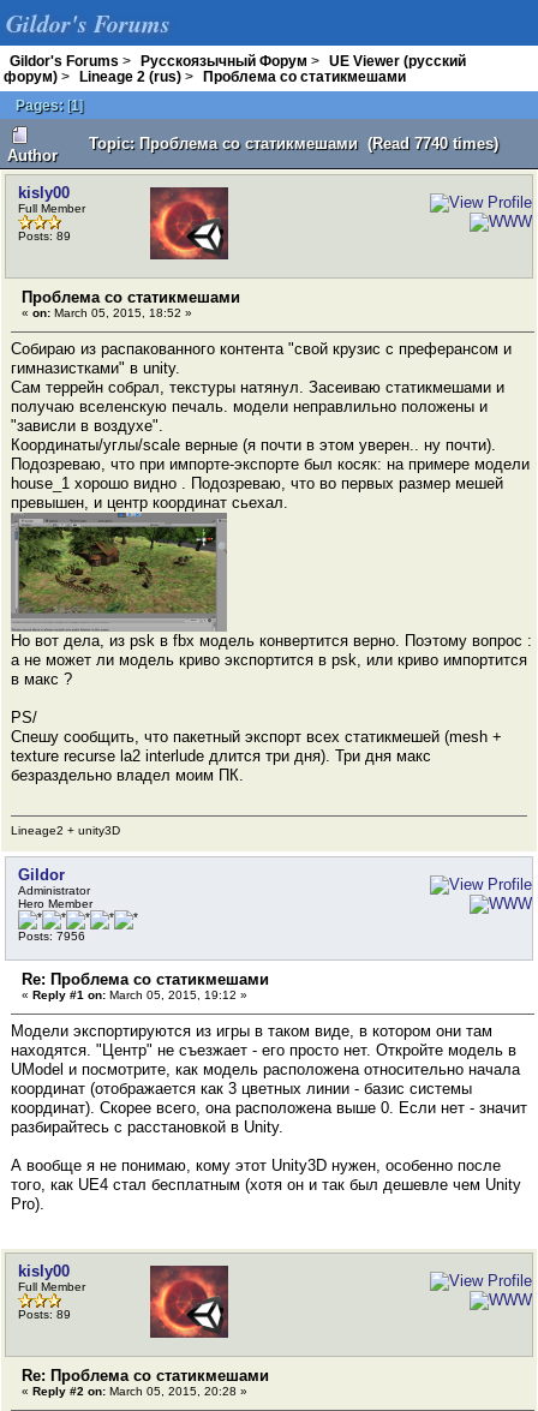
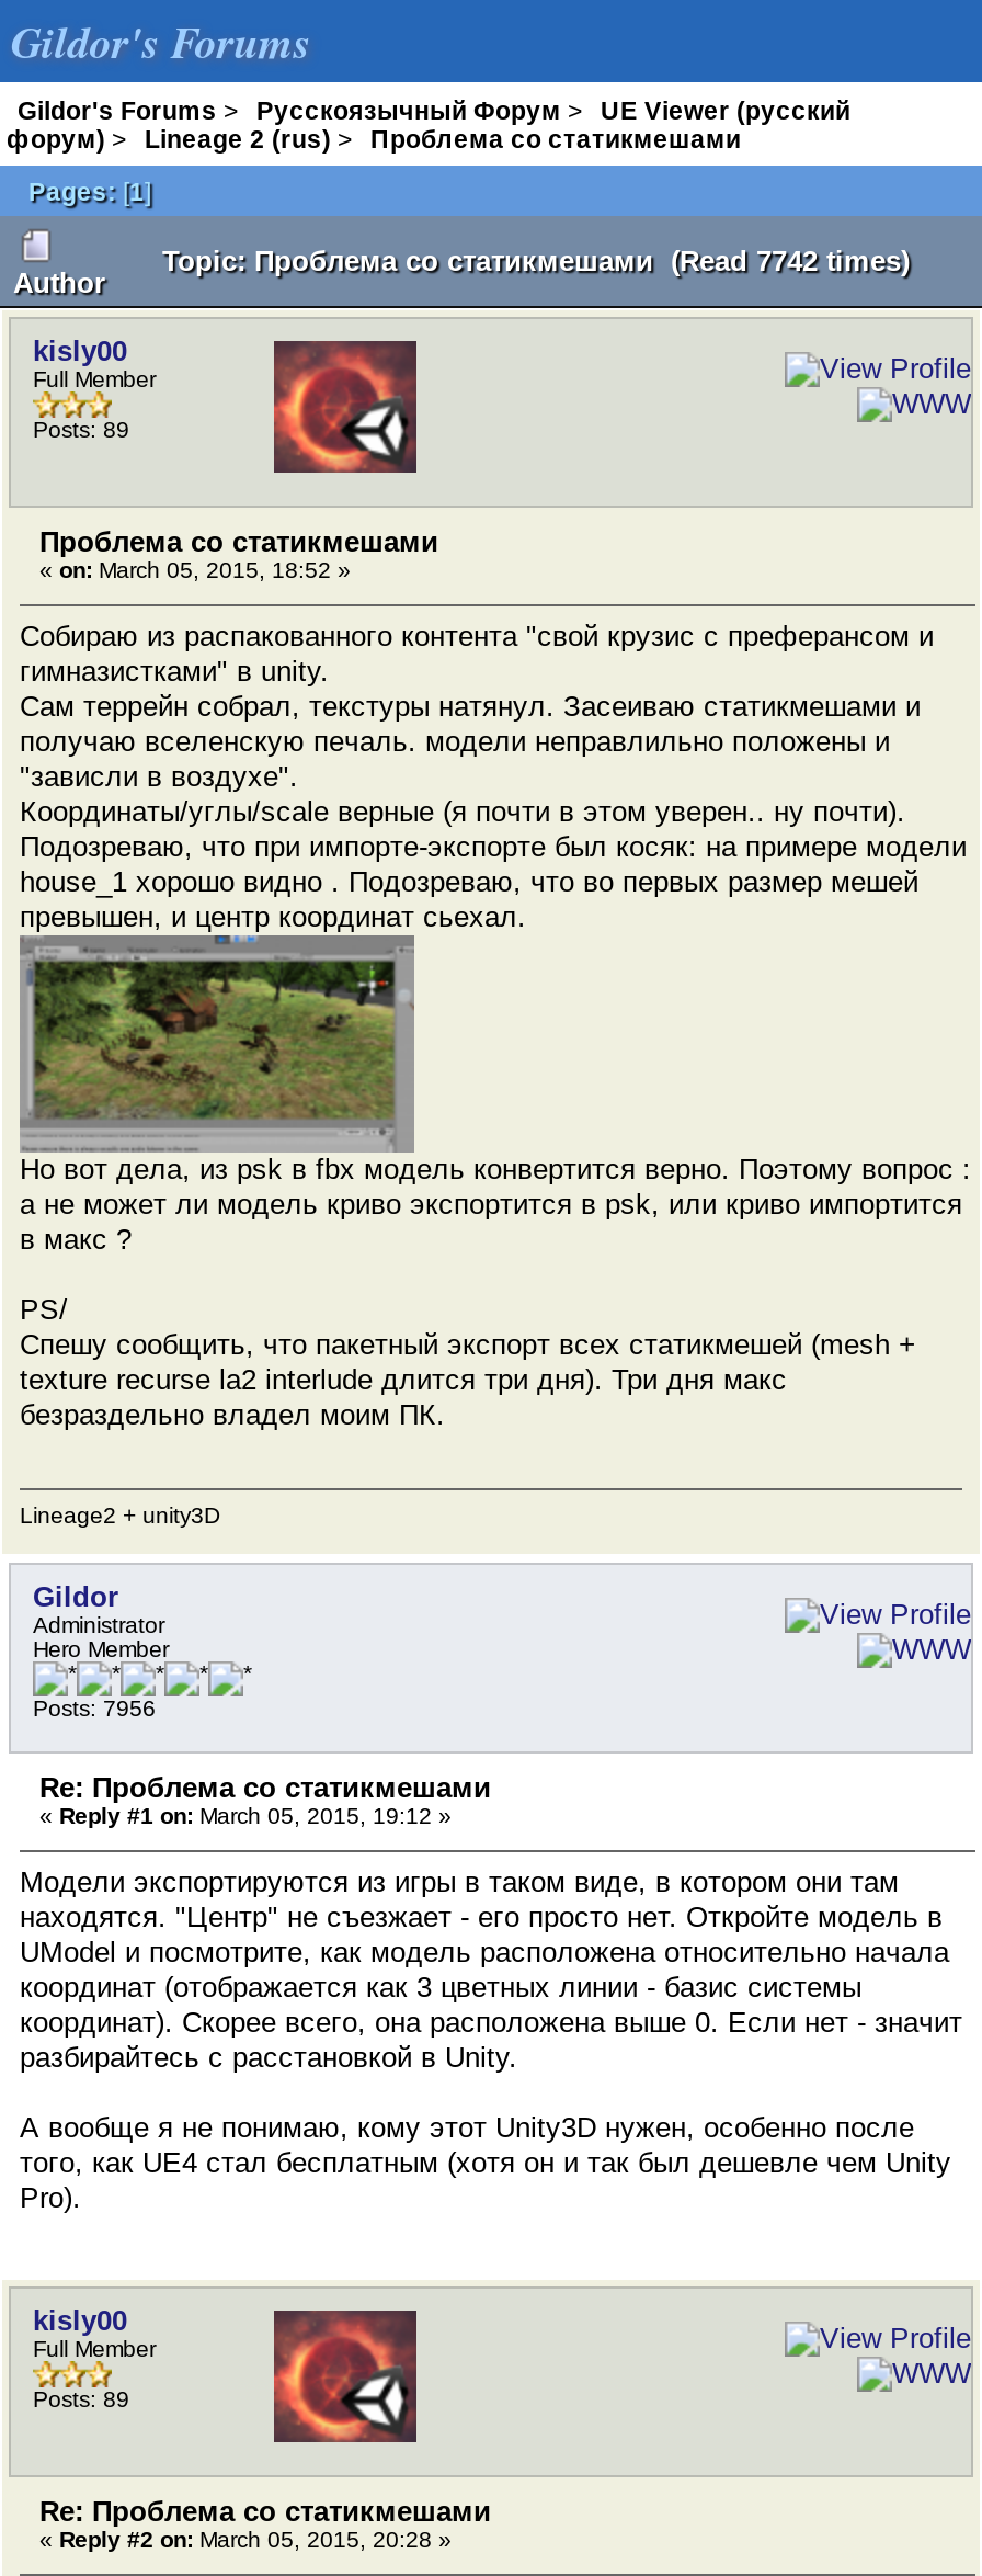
[89,134,498,153] Topic: Проблема со статикмешами (Read 7740 times) -> [162,245,910,277] Topic: Проблема со статикмешами (Read 7742 times)

